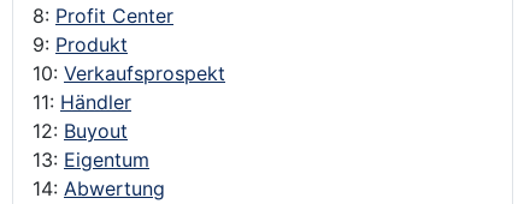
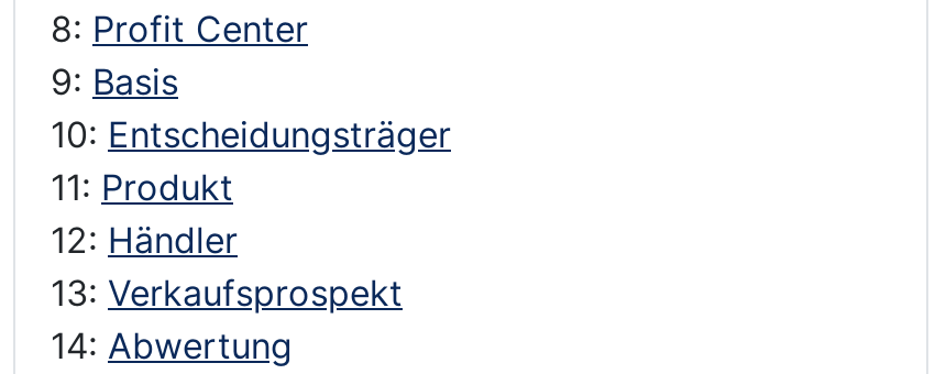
[33,32,225,171] 9: Produkt | 10: Verkaufsprospekt | 11: Händler | 12: Buyout | 13: Eigentum -> [51,58,451,313] 9: Basis | 10: Entscheidungsträger | 11: Produkt | 12: Händler | 13: Verkaufsprospekt

